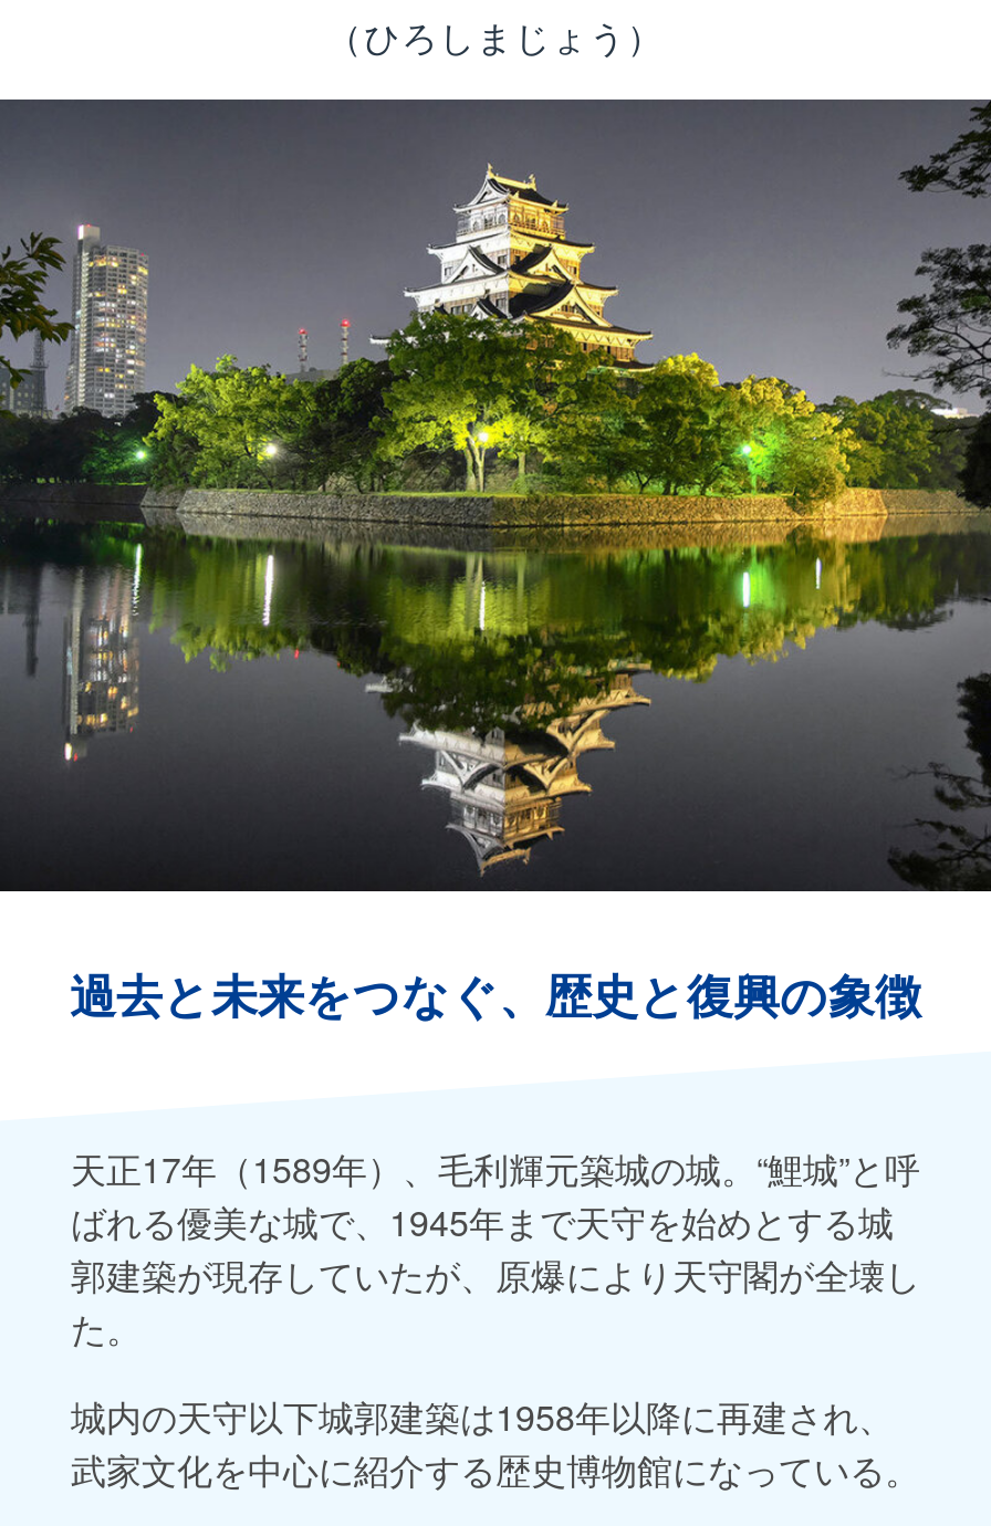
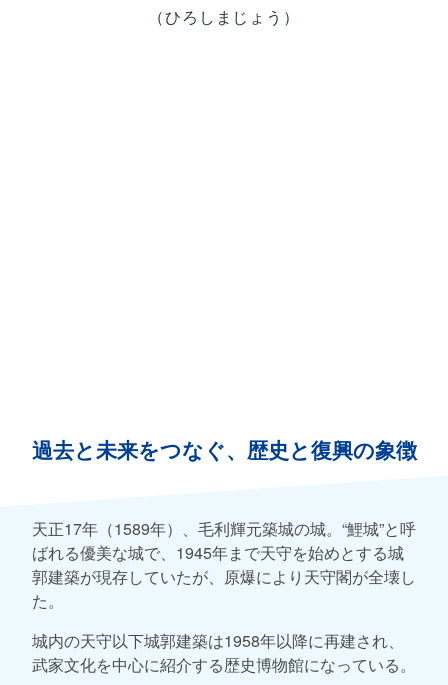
[7,97,984,893] [image] -> none

